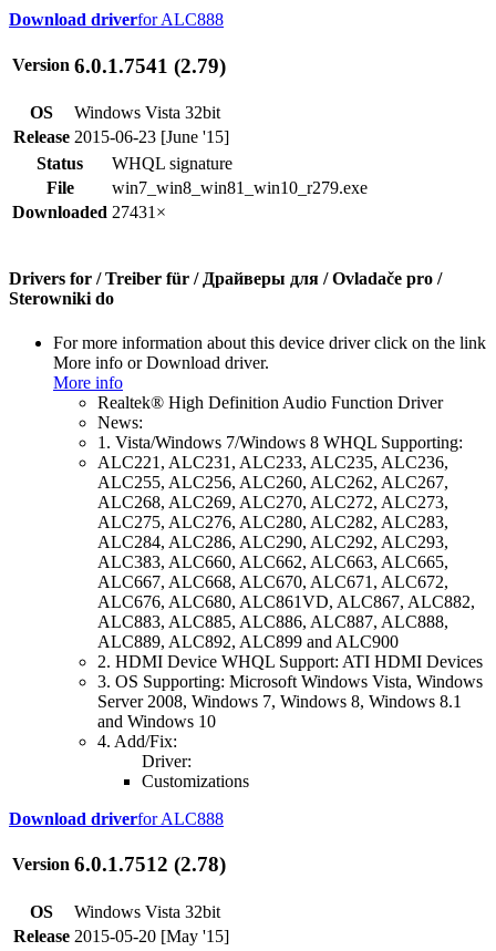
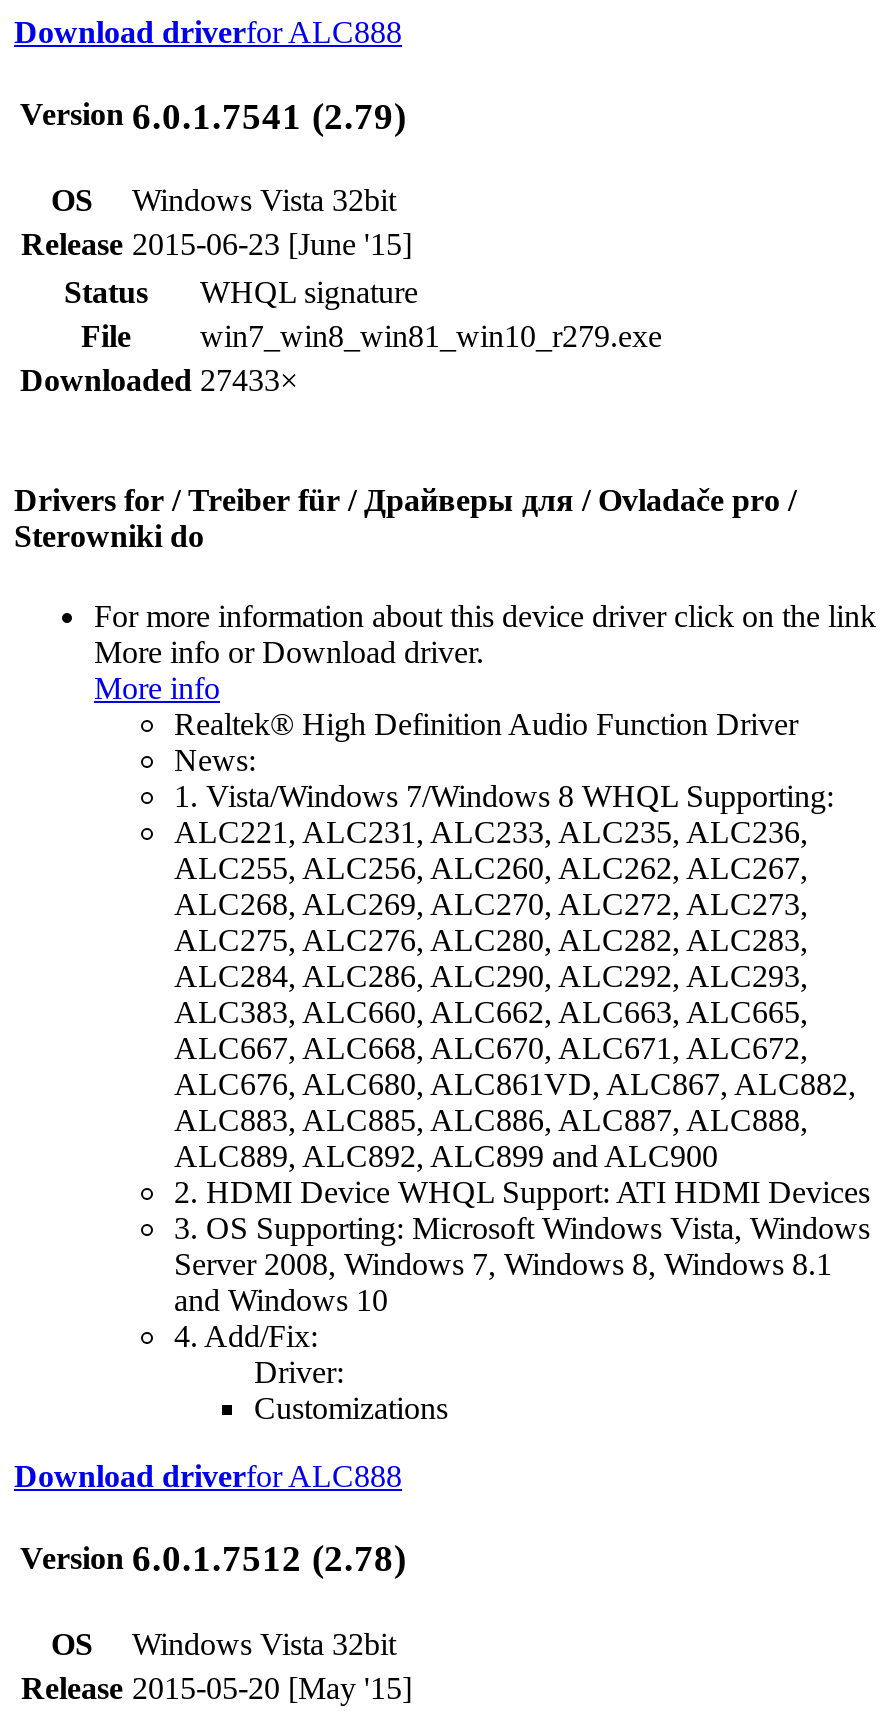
[12,203,166,221] Downloaded 27431× -> [20,363,298,397] Downloaded 27433×

